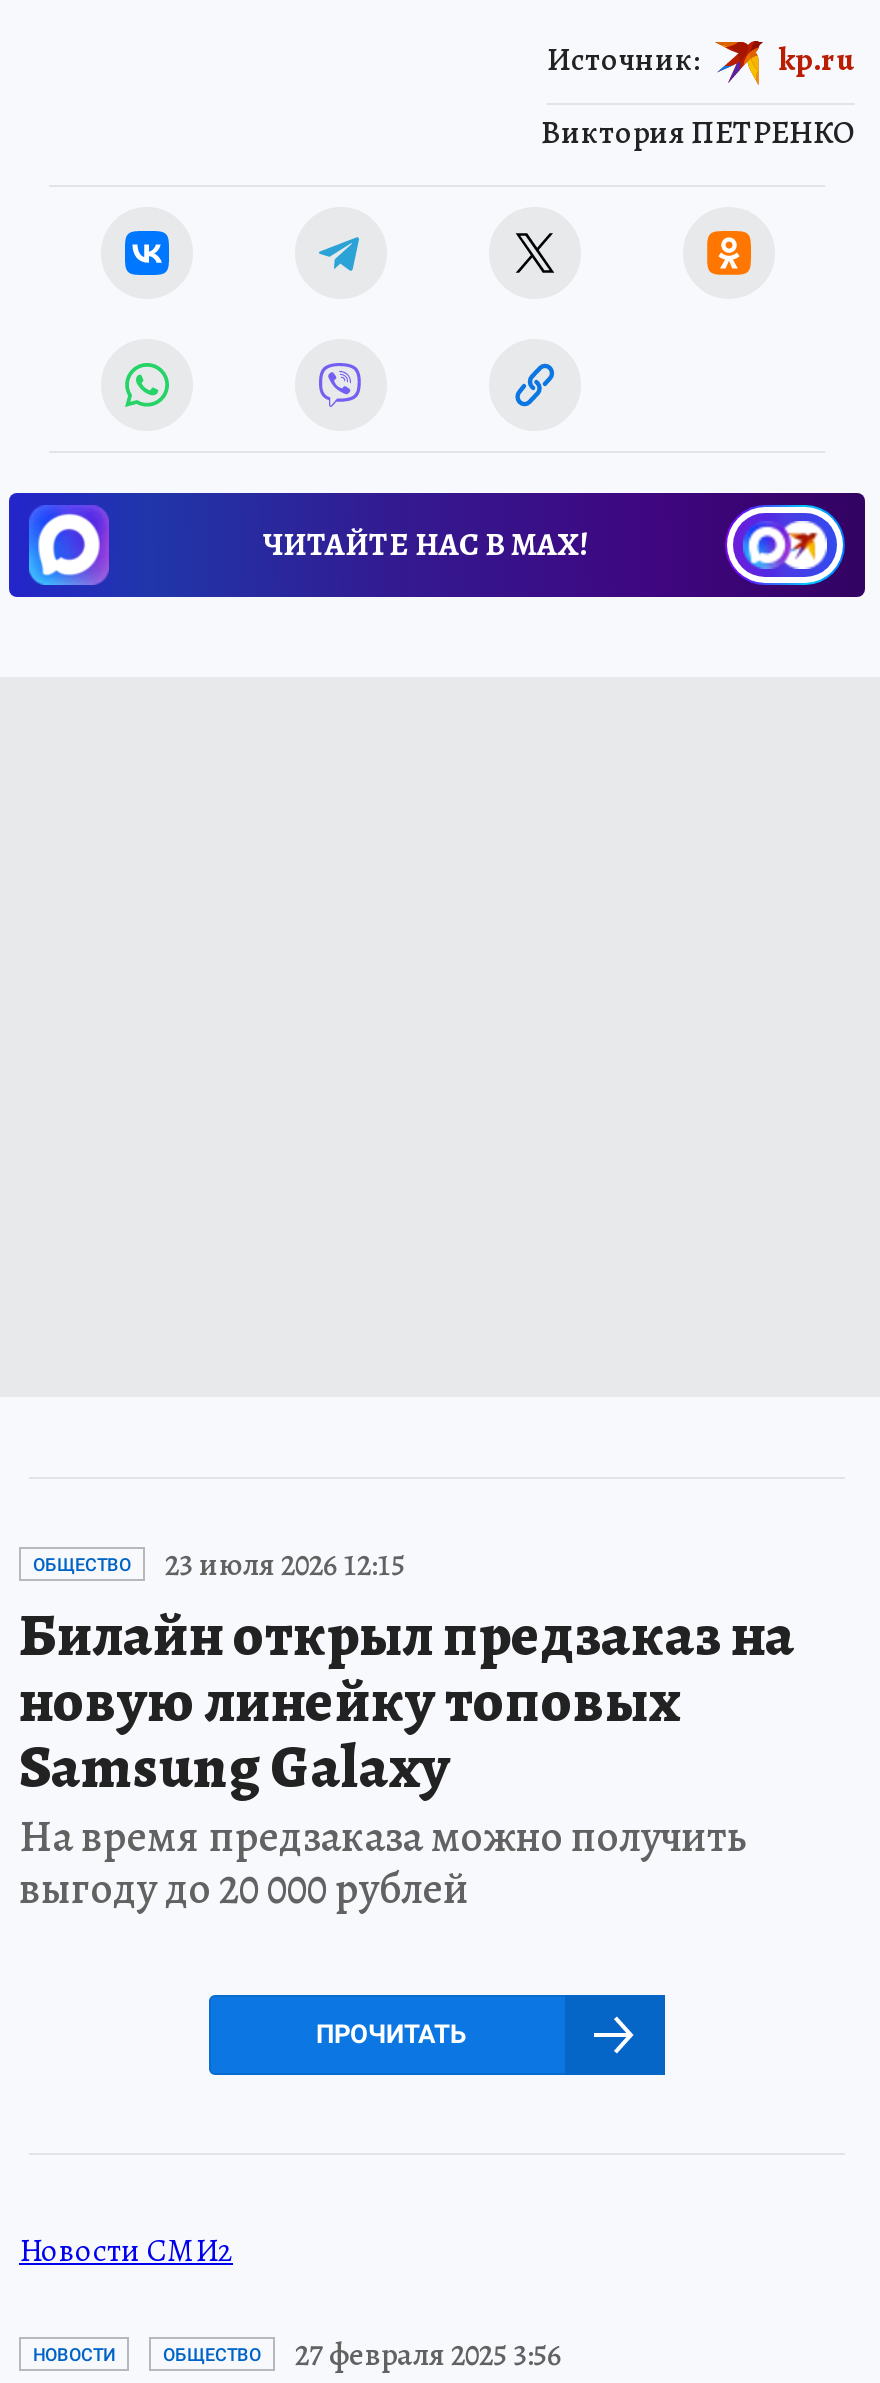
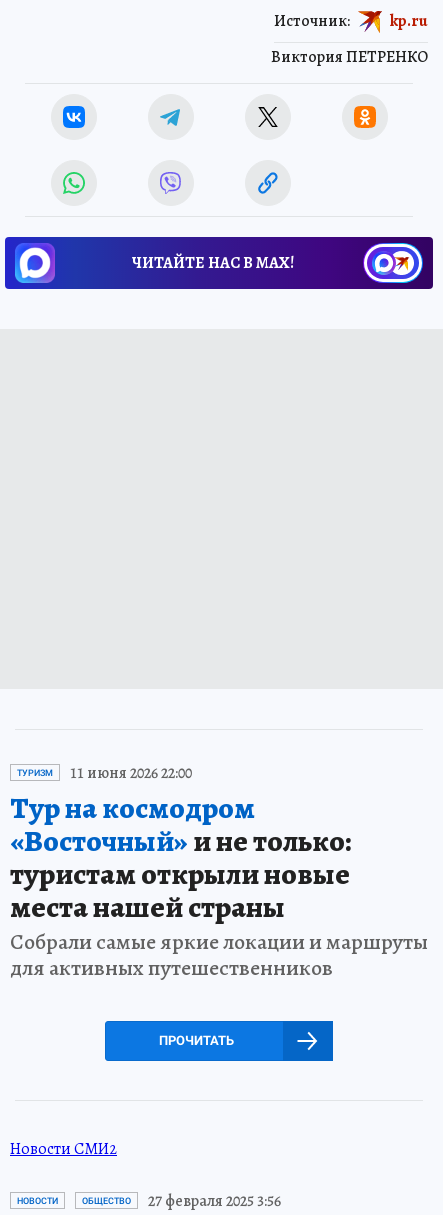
[19,1542,795,1918] ОБЩЕСТВО | 23 июля 2026 12:15 | Билайн открыл предзаказ на | новую линейку топовых | Samsung Galaxy | На время предзаказа можно получить | выгоду до 20 000 рублей -> [10,762,428,983] ТУРИЗМ | 11 июня 2026 22:00 | Тур на космодром | «Восточный»и не только: | туристам открыли новые | места нашей страны | Собрали самые яркие локации и маршруты | для активных путешественников

